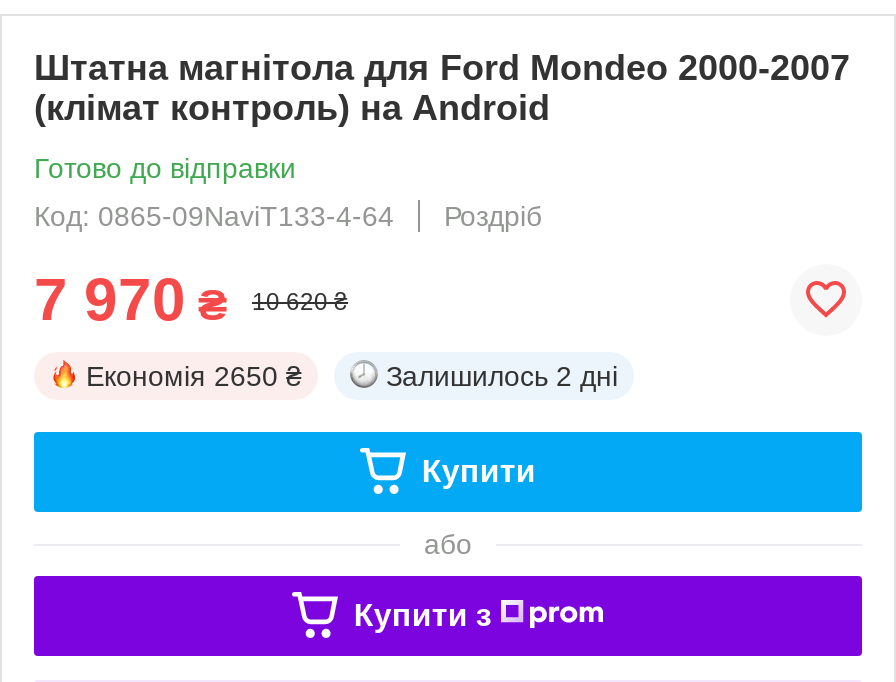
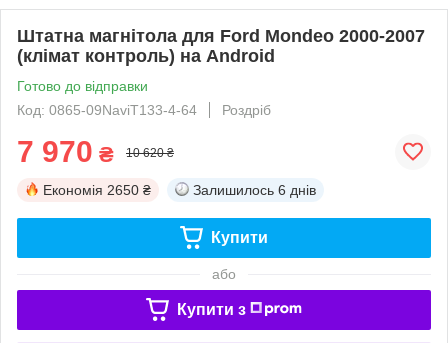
[386,360,618,392] Залишилось 2 дні -> [193,182,316,198] Залишилось 6 днів

